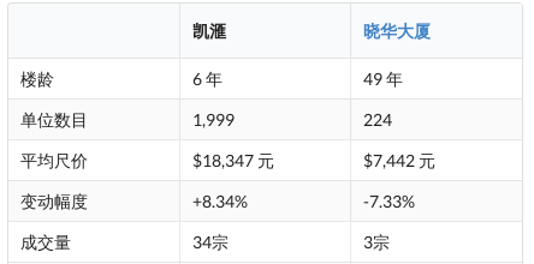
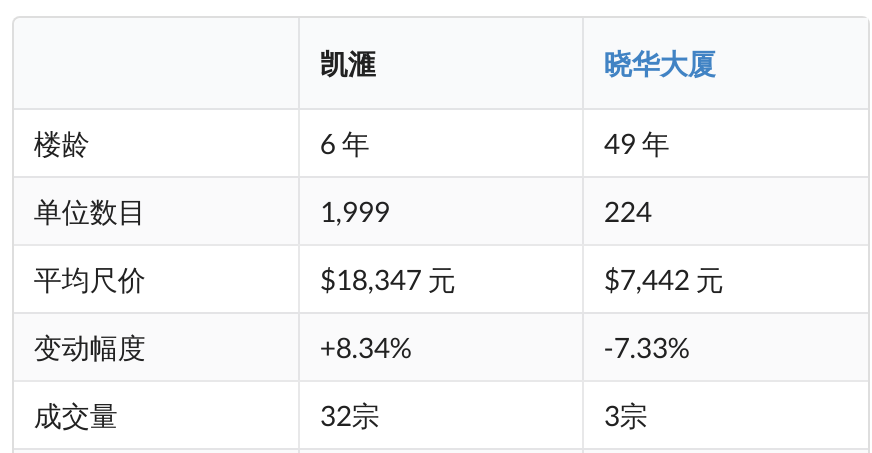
[192,232,228,252] 34宗 -> [320,399,380,433] 32宗

